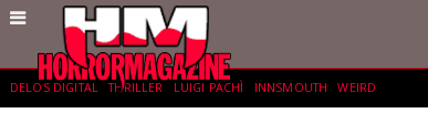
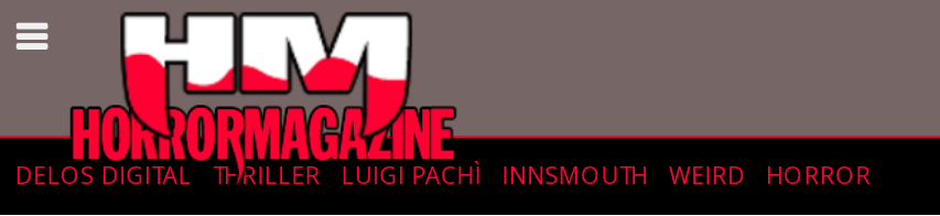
none -> [766,160,872,191] HORROR

